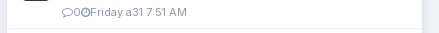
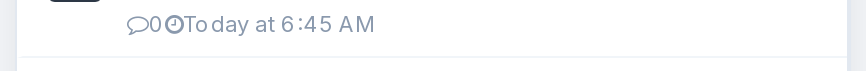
[73,5,187,19] 0 Friday a31 7:51 AM -> [149,10,375,38] 0 Today at 6:45 AM

